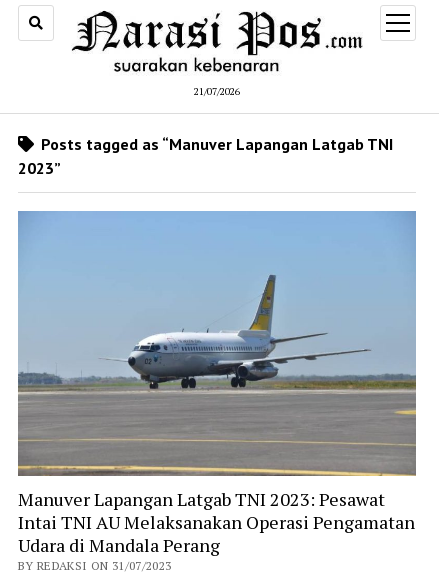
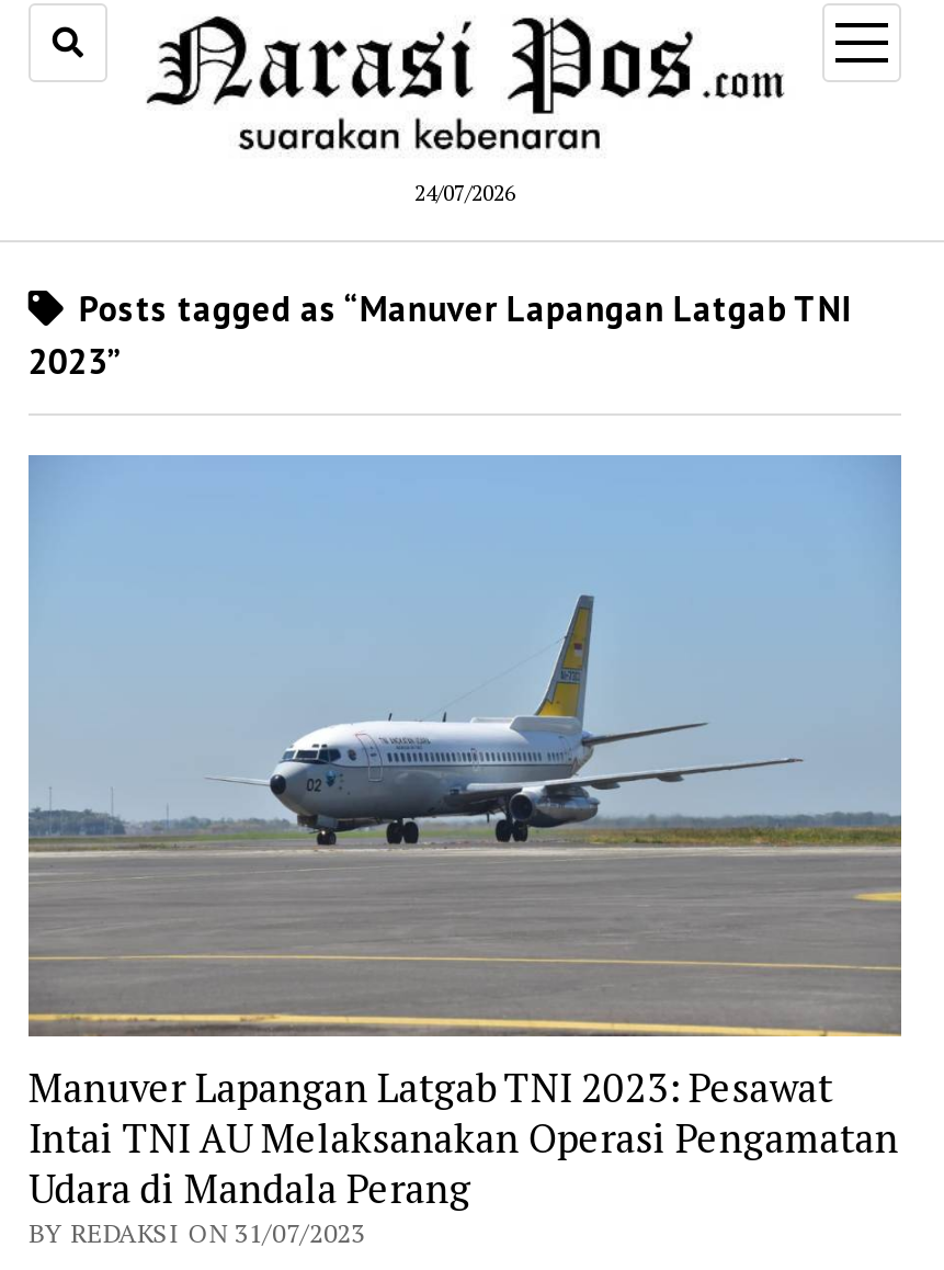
[194,84,240,97] 21/07/2026 -> [414,178,515,206] 24/07/2026

